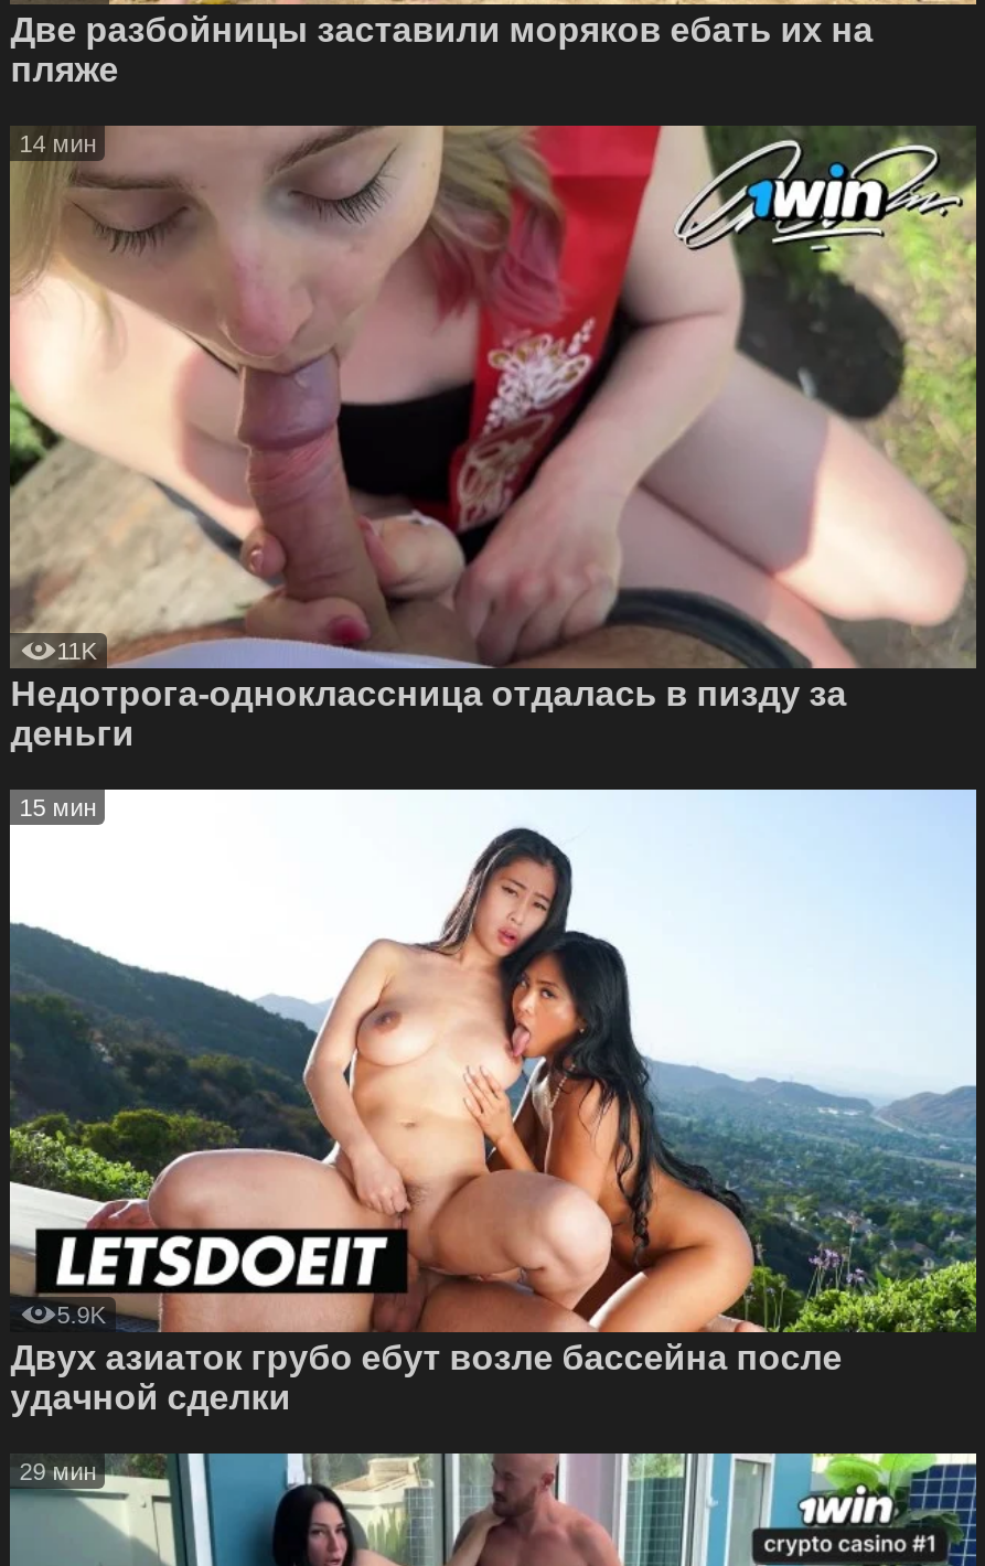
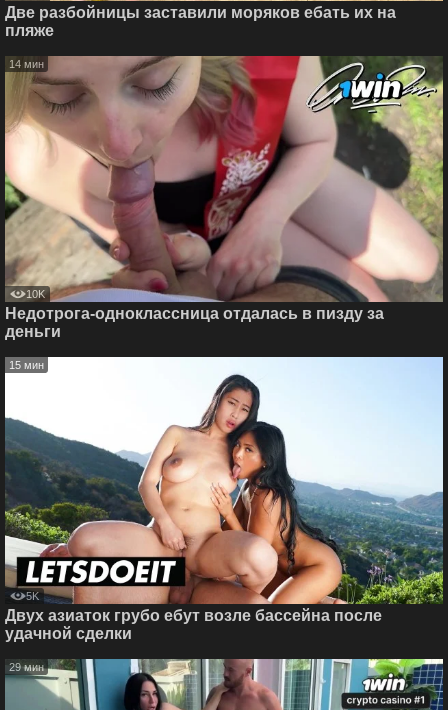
[57,636,96,663] 11K -> [26,288,45,300] 10K
[57,1300,105,1327] 5.9K -> [26,590,39,602] 5K

